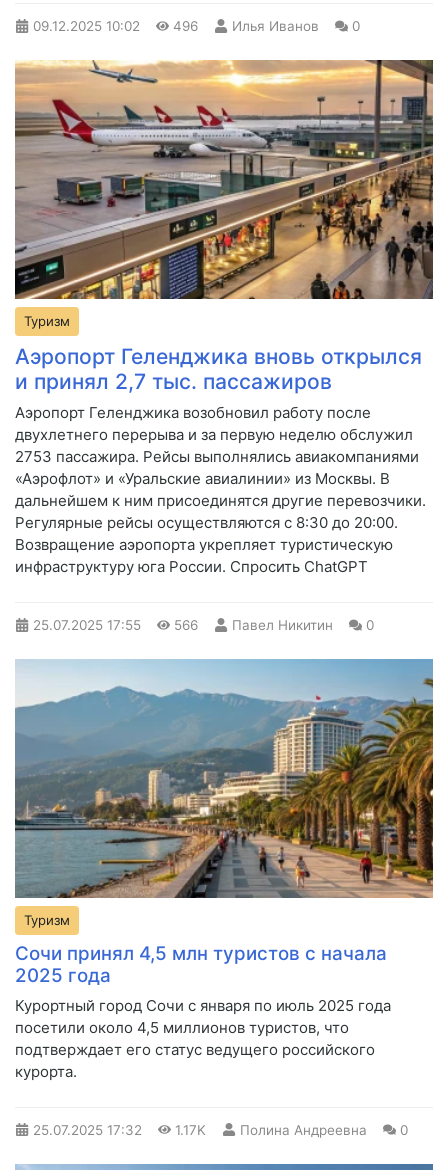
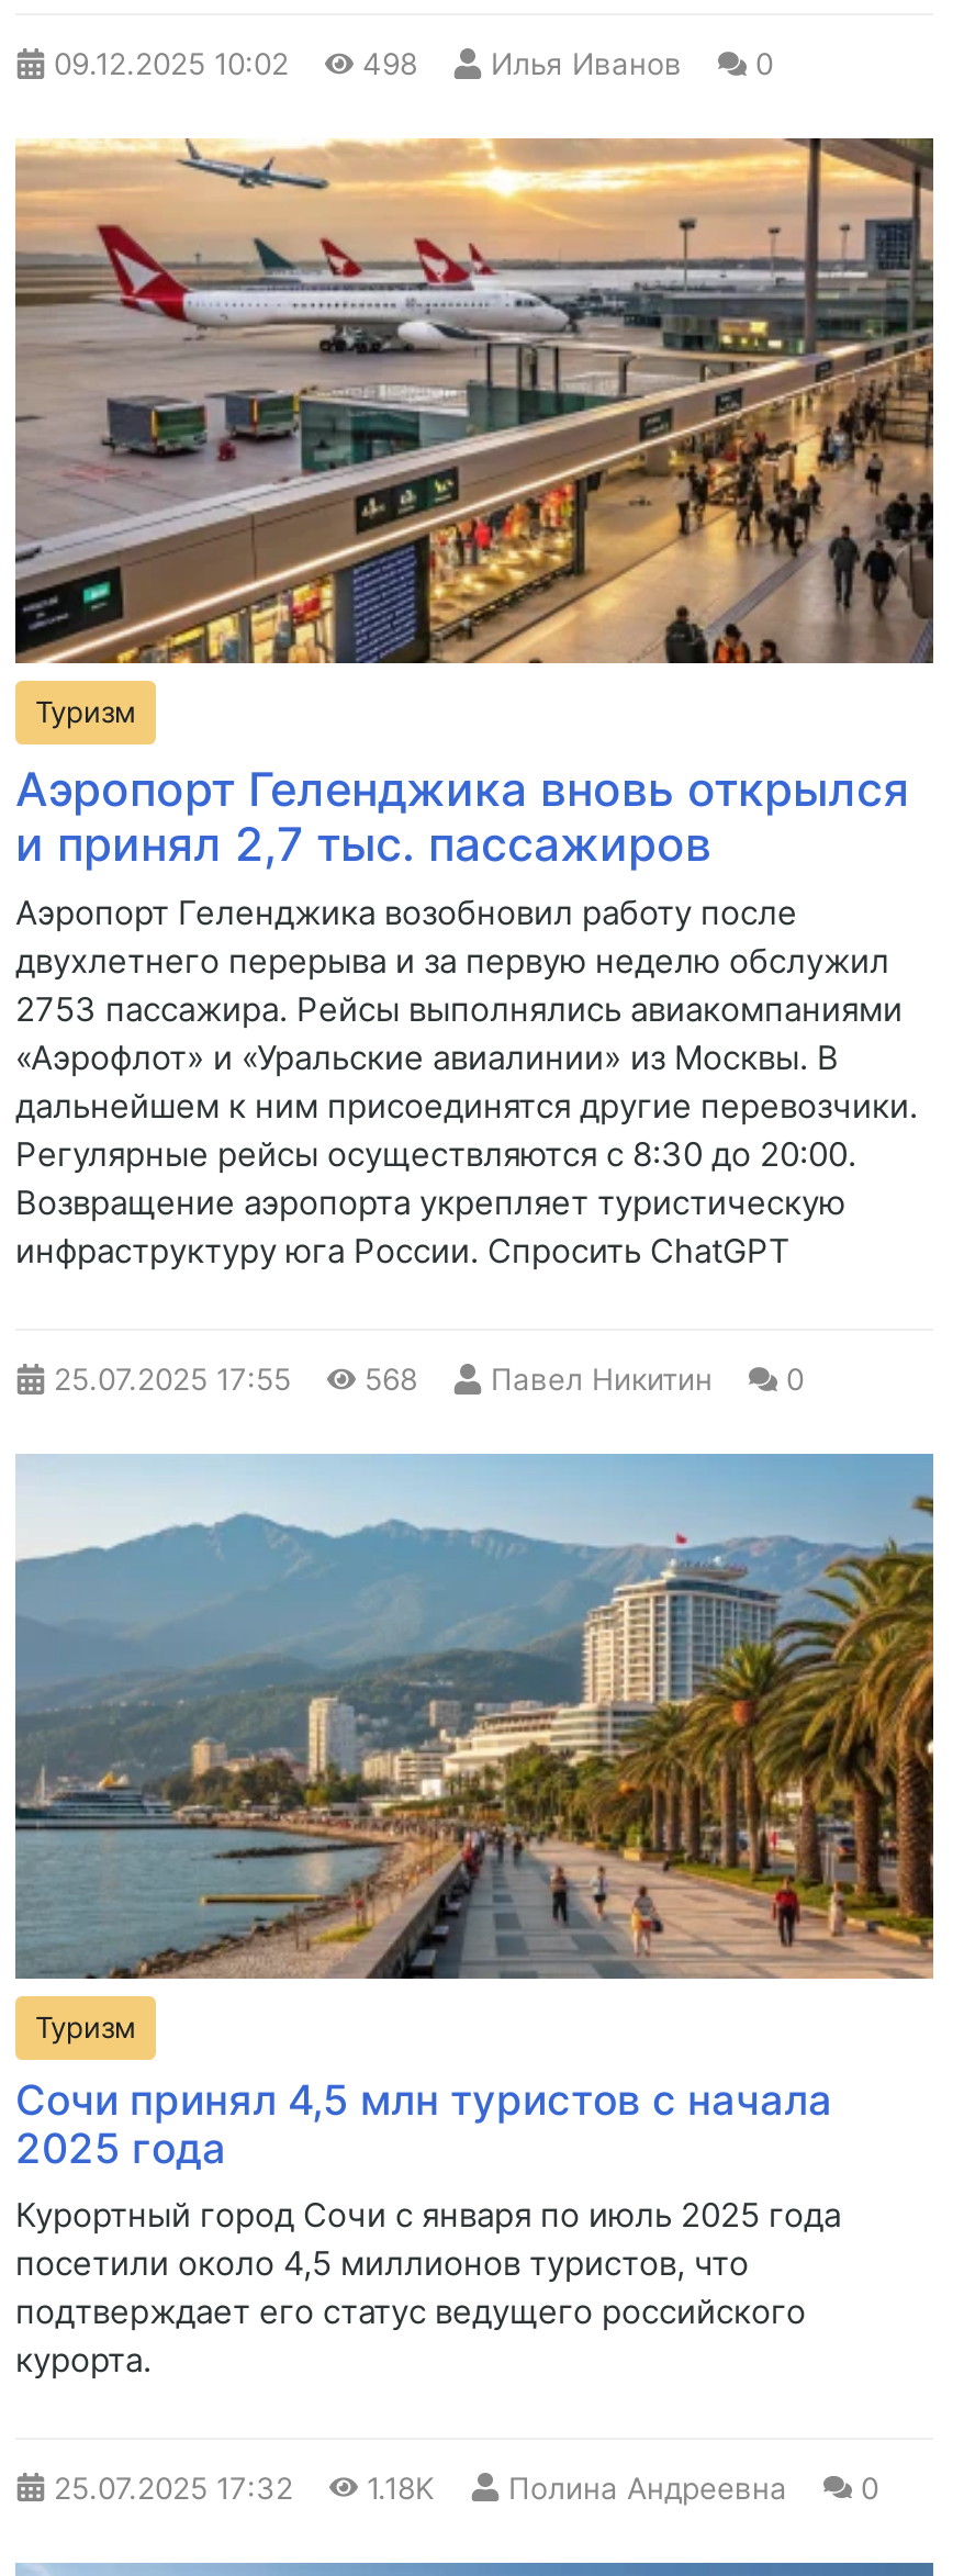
[32,18,198,34] 09.12.2025 10:02 496 -> [54,46,417,81] 09.12.2025 10:02 498
[32,617,198,633] 25.07.2025 17:55 566 -> [54,1361,417,1396] 25.07.2025 17:55 568
[32,1122,206,1138] 25.07.2025 17:32 1.17K -> [54,2470,435,2505] 25.07.2025 17:32 1.18K

